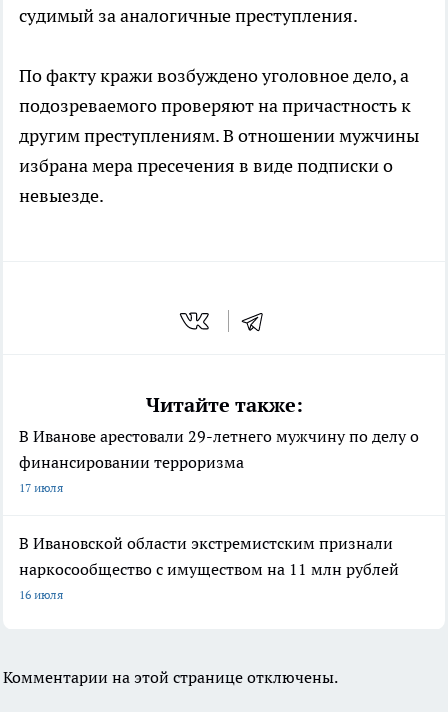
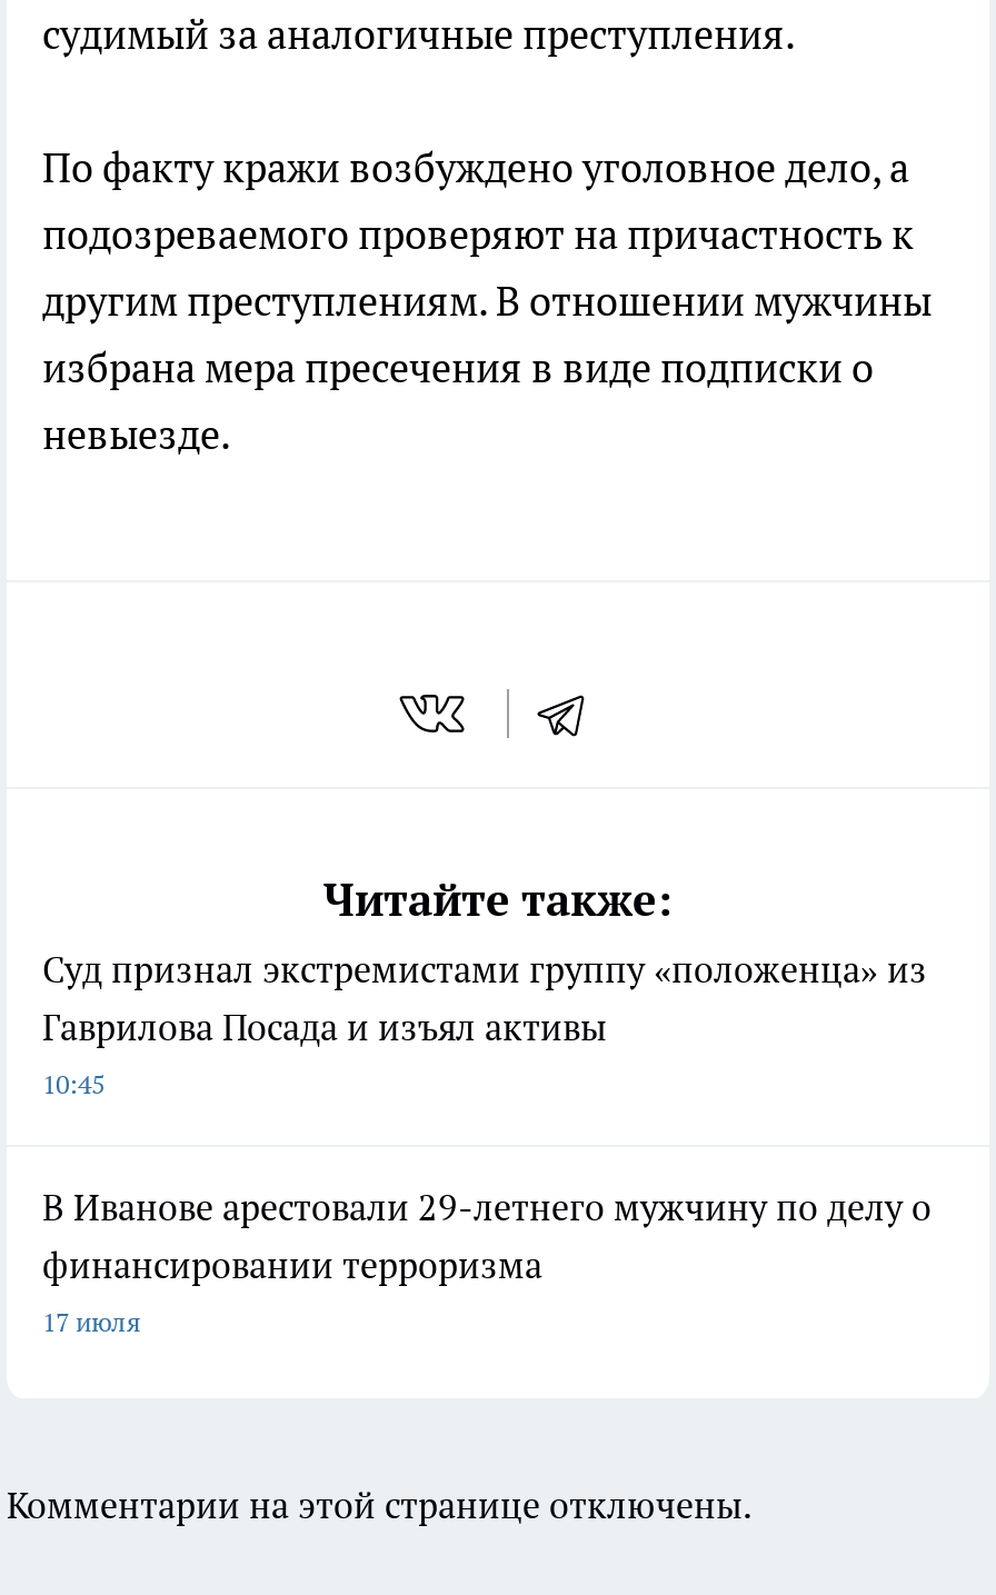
none -> [42,947,927,1101] Суд признал экстремистами группу «положенца» из | Гаврилова Посада и изъял активы | 10:45
moved [19,426,419,495] -> [42,1185,932,1338]: В Иванове арестовали 29-летнего мужчину по делу о | финансировании терроризма | 17 июля
[19,533,399,602] В Ивановской области экстремистским признали | наркосообщество с имуществом на 11 млн рублей | 16 июля -> none

